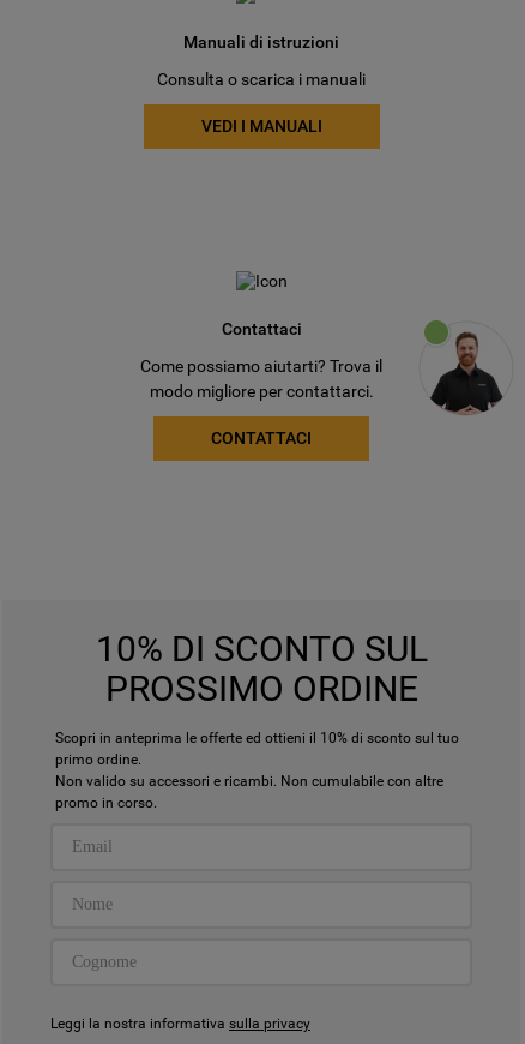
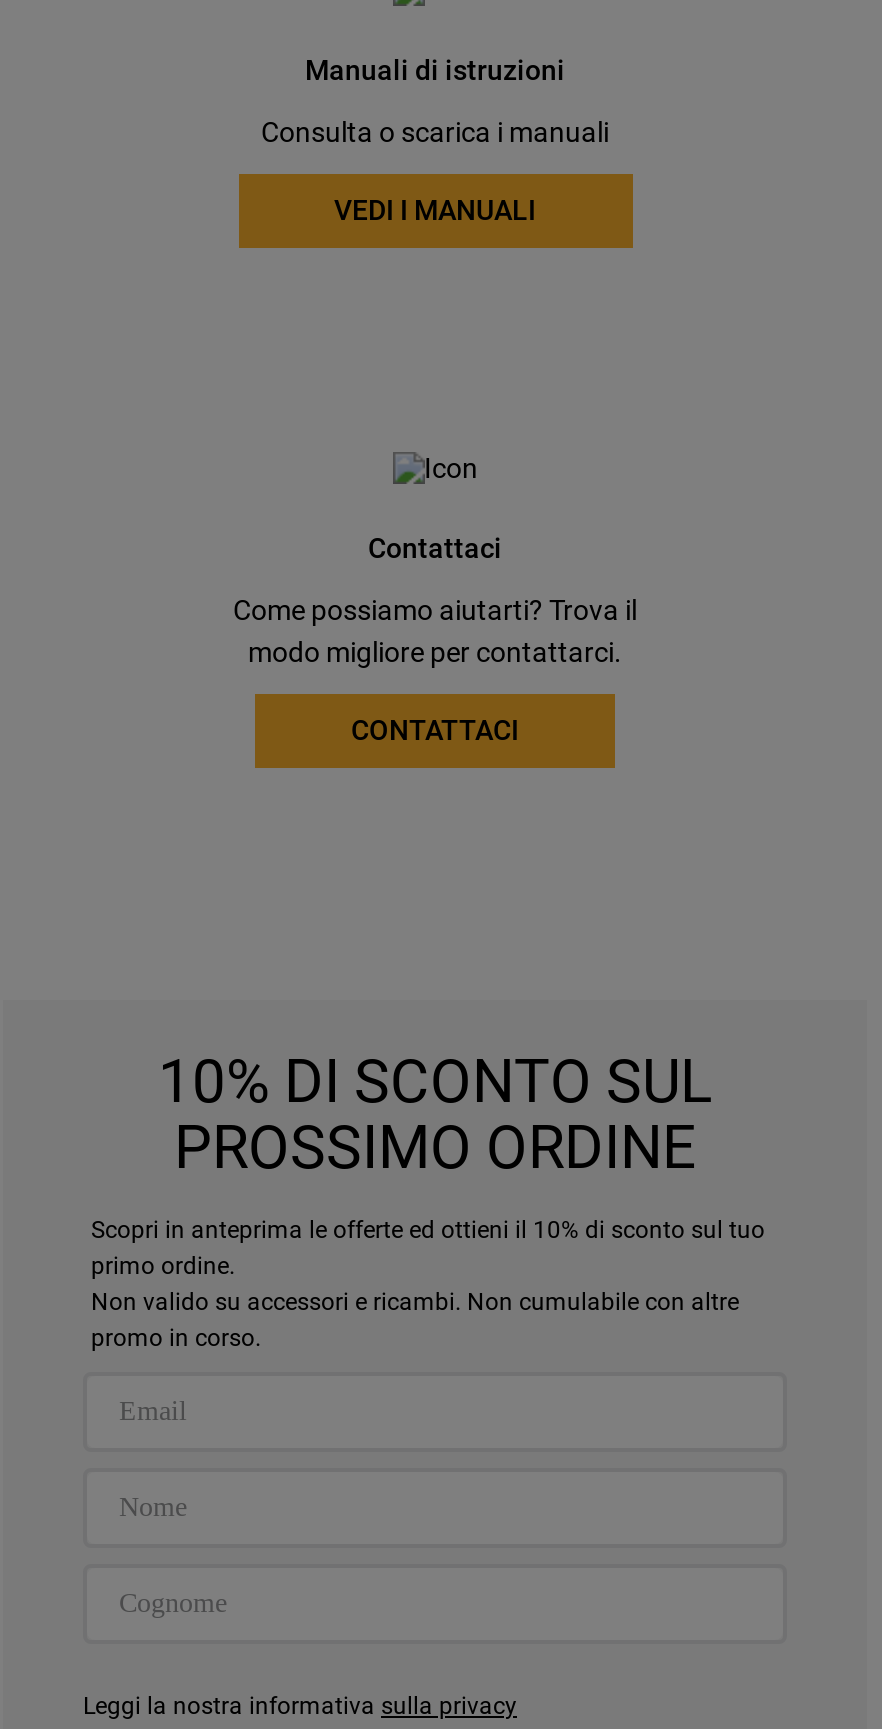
[423,319,505,416] [image] -> none

